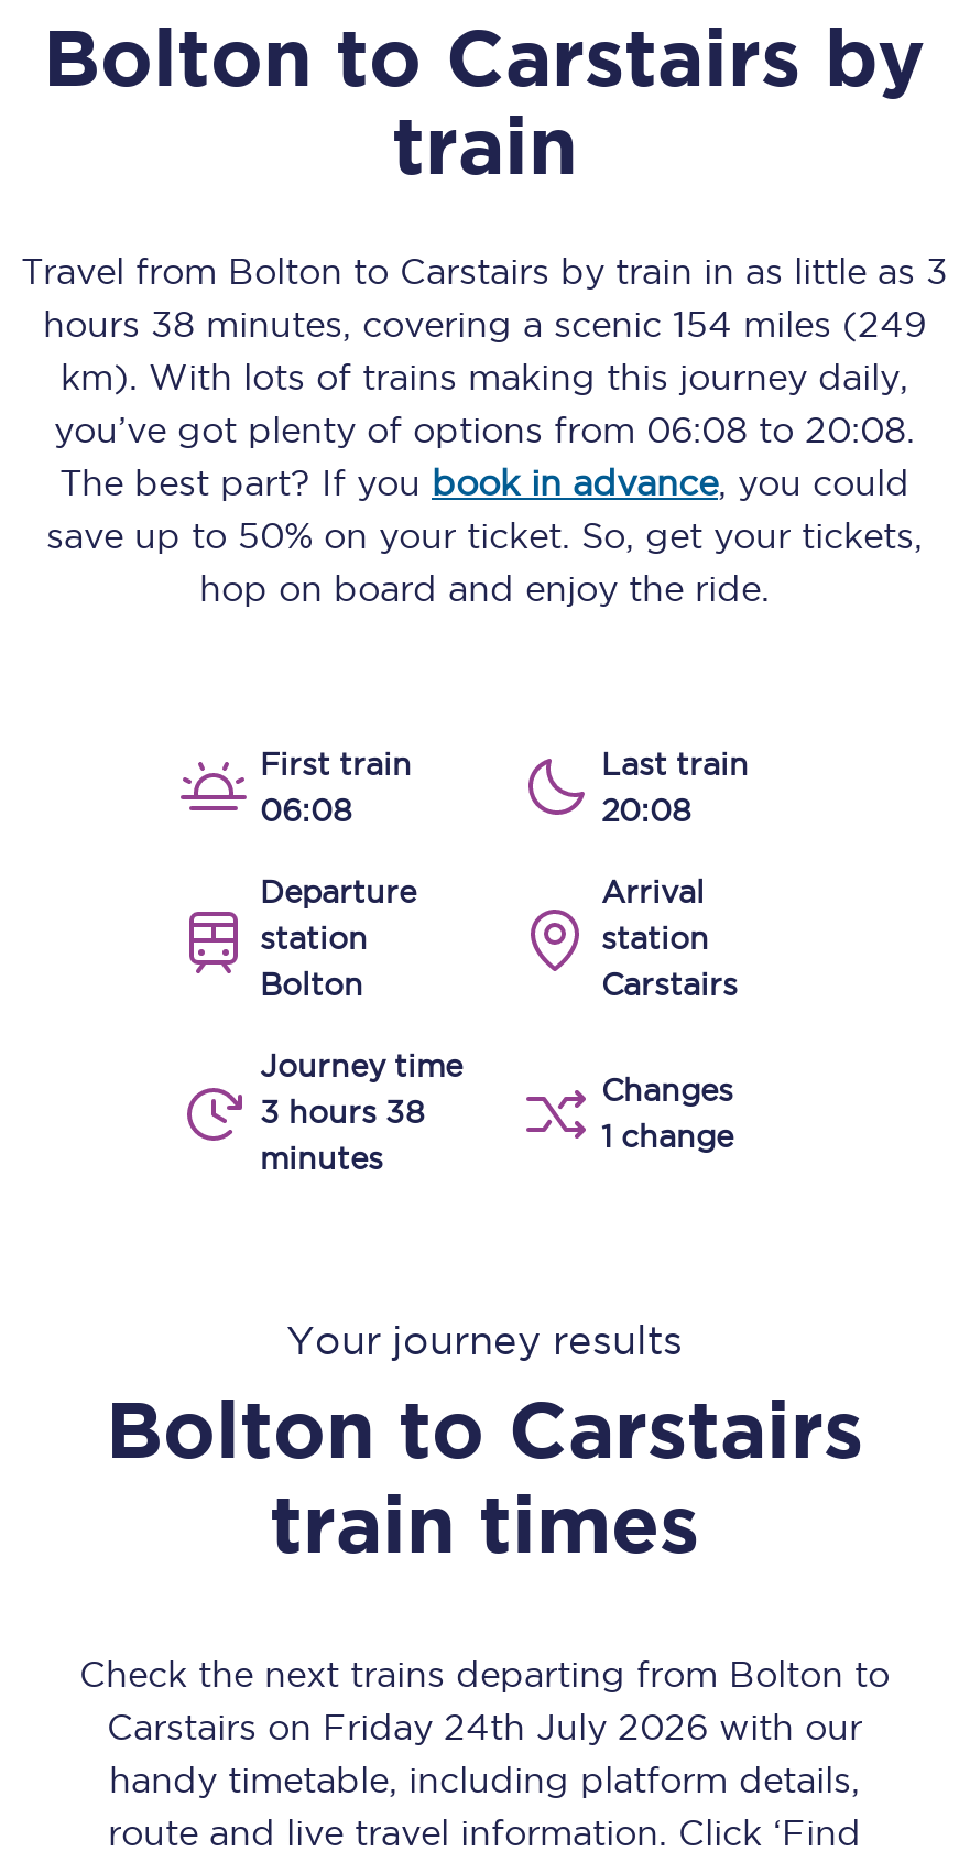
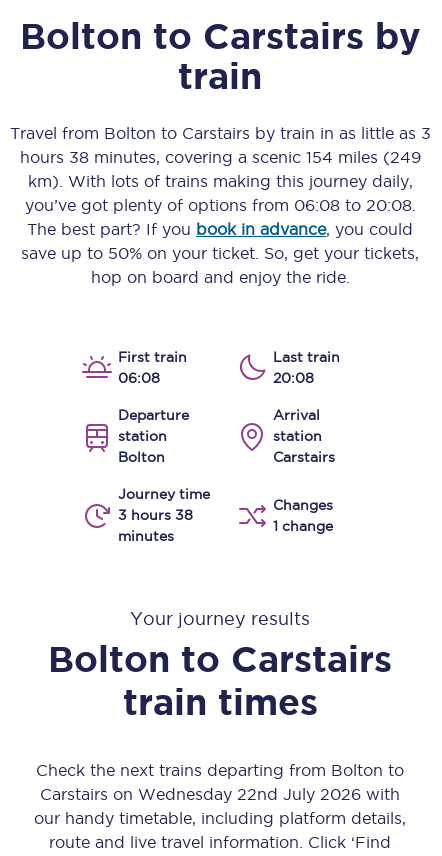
[107,1707,862,1799] Carstairs on Friday 24th July 2026 with our | handy timetable, including platform details, -> [34,785,406,827] Carstairs on Wednesday 22nd July 2026 with | our handy timetable, including platform details,

